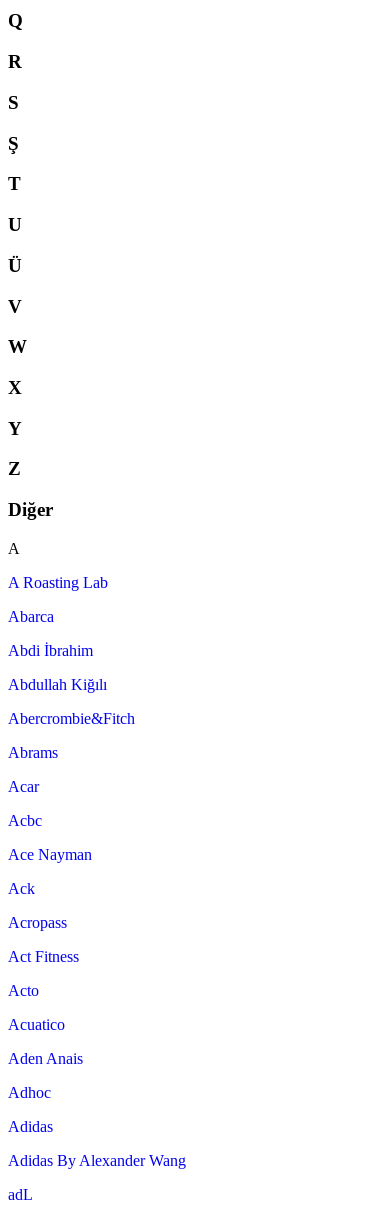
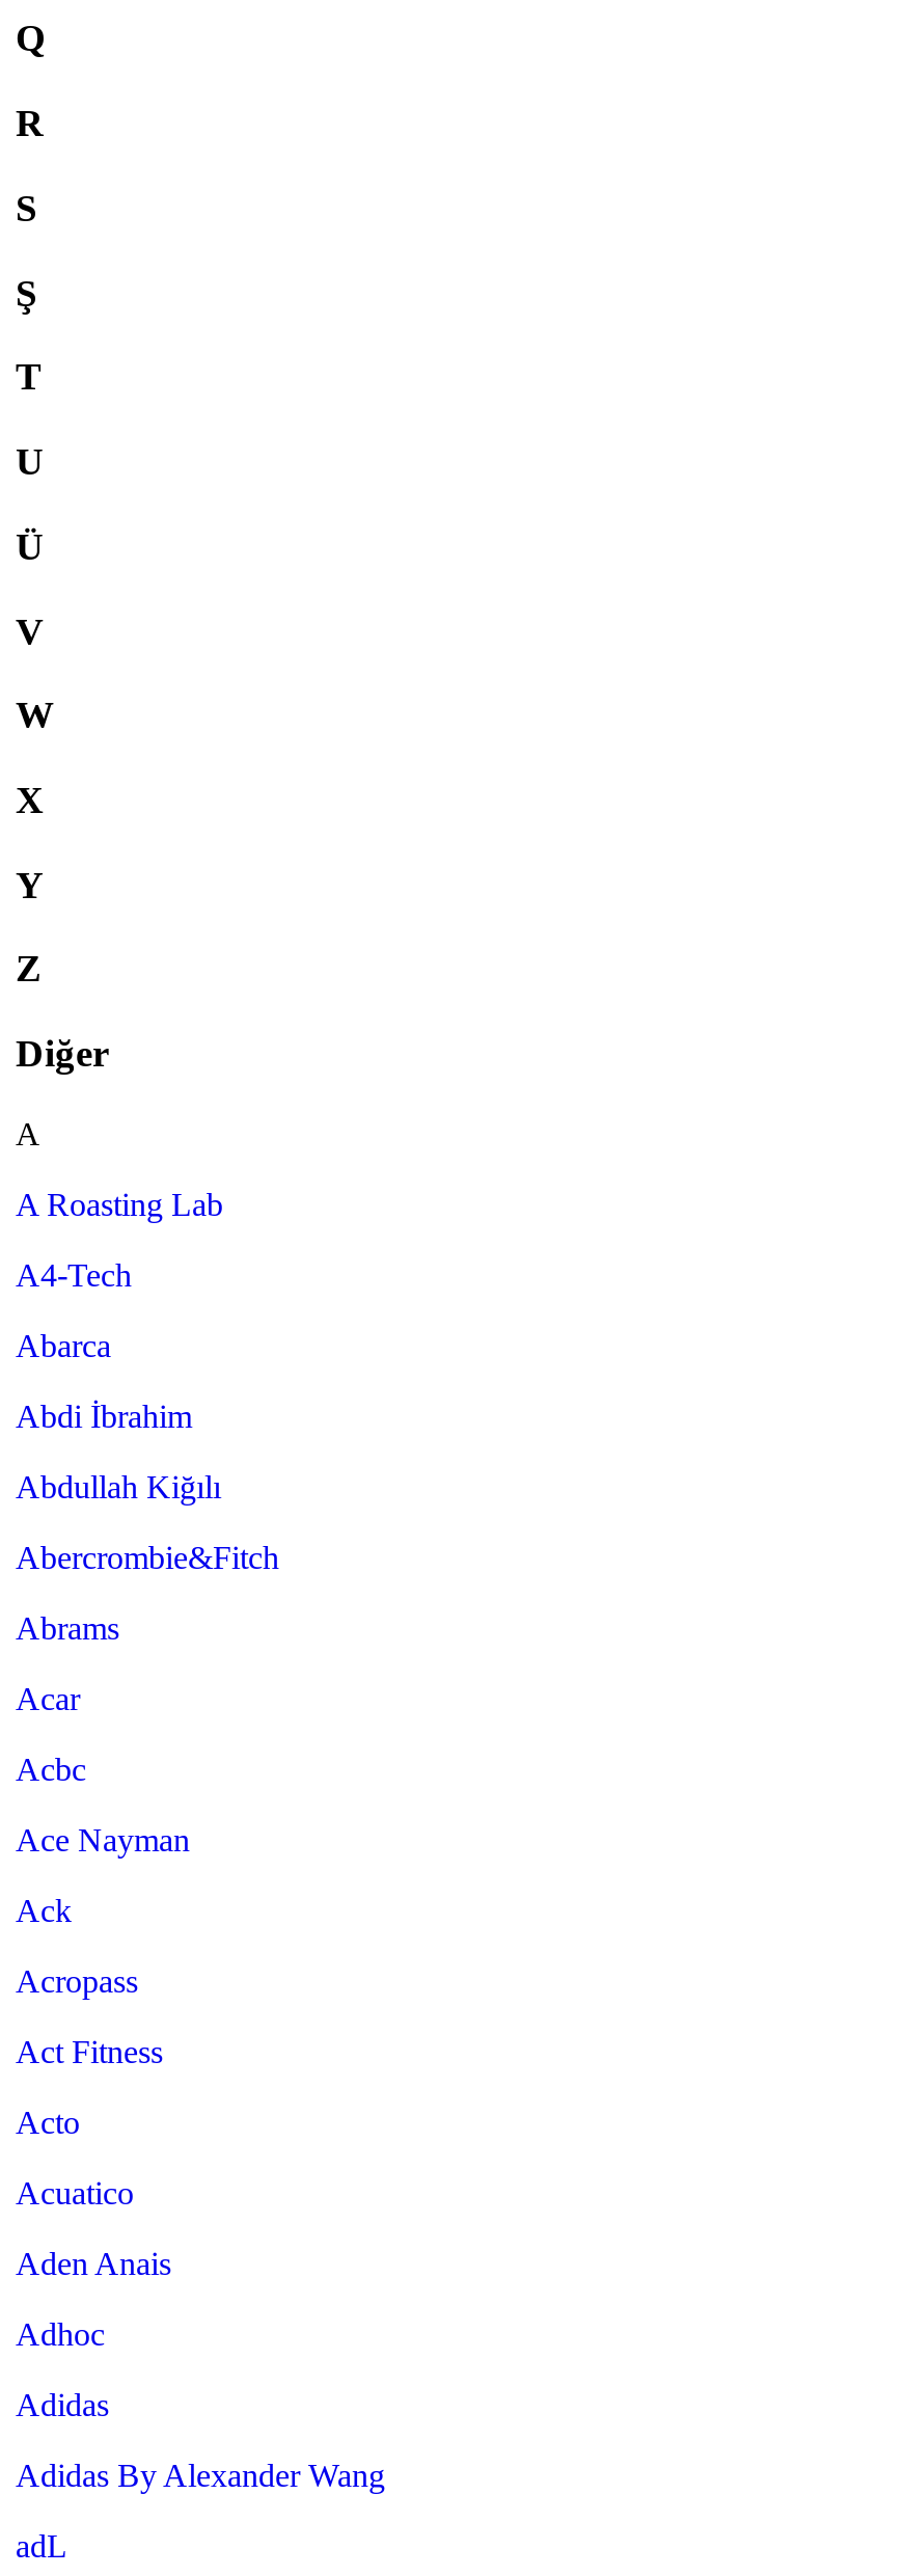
none -> [16,1257,132,1292] A4-Tech

